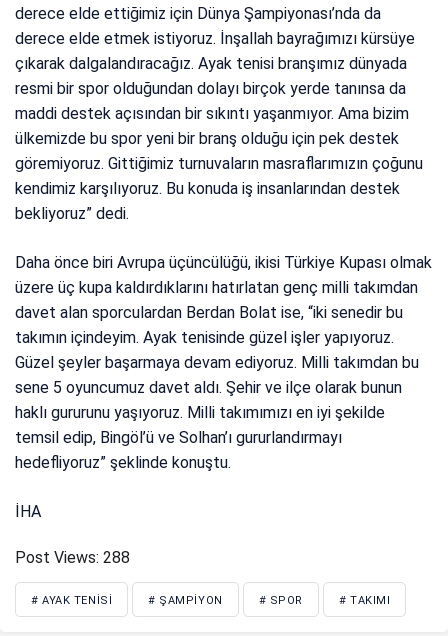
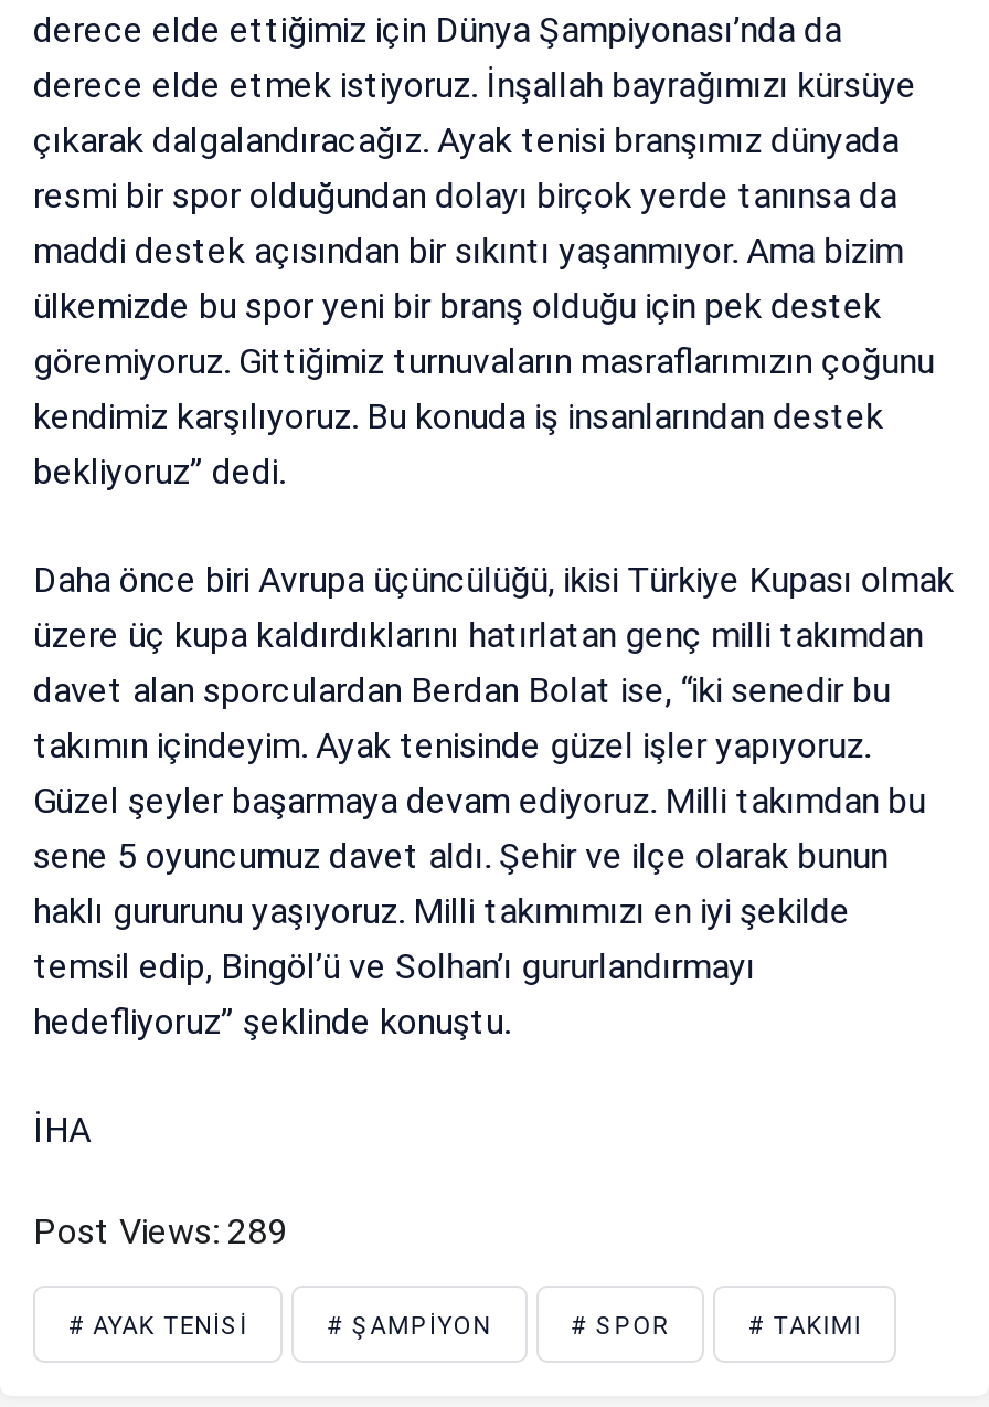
[15,548,130,567] Post Views: 288 -> [33,1210,287,1252] Post Views: 289

